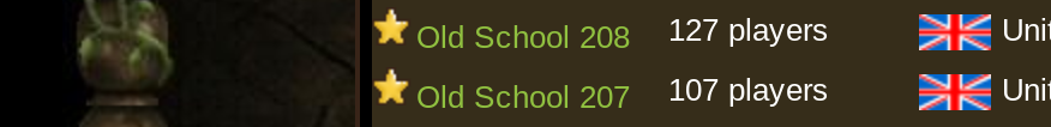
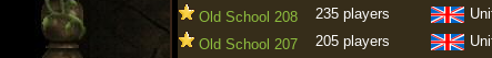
[416,12,829,55] Old School 208 127 players -> [198,5,389,25] Old School 208 235 players
[416,72,829,115] Old School 207 107 players -> [198,33,389,53] Old School 207 205 players

